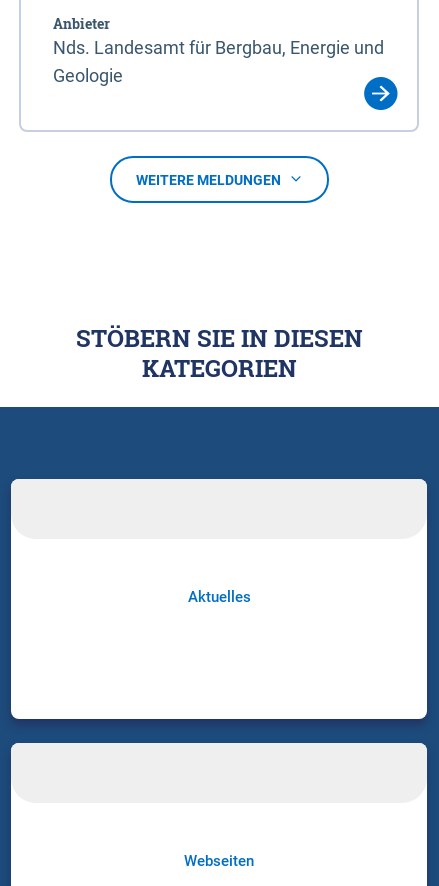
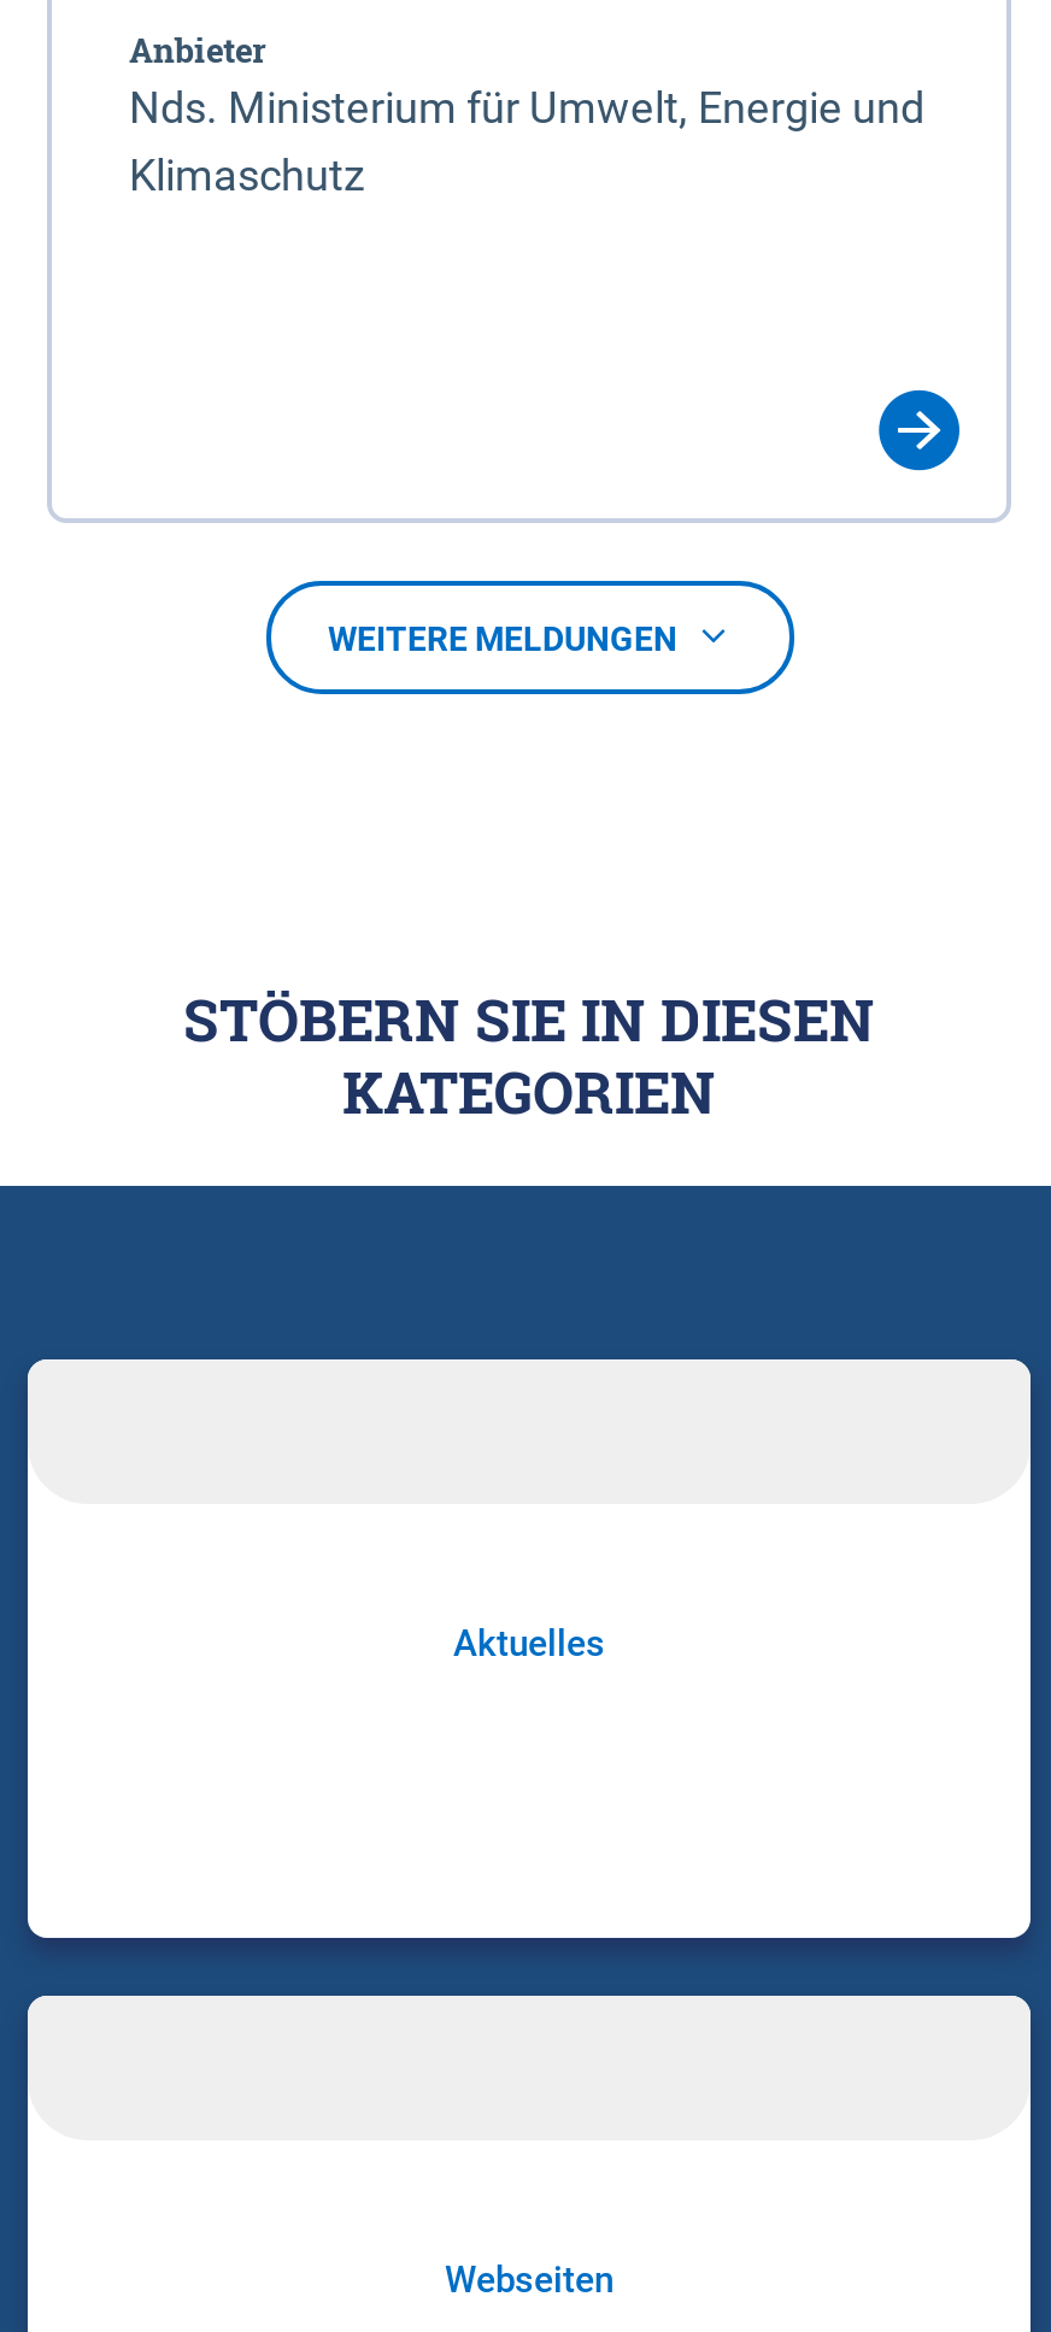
[53,37,384,86] Nds. Landesamt für Bergbau, Energie und | Geologie -> [129,83,924,201] Nds. Ministerium für Umwelt, Energie und | Klimaschutz

